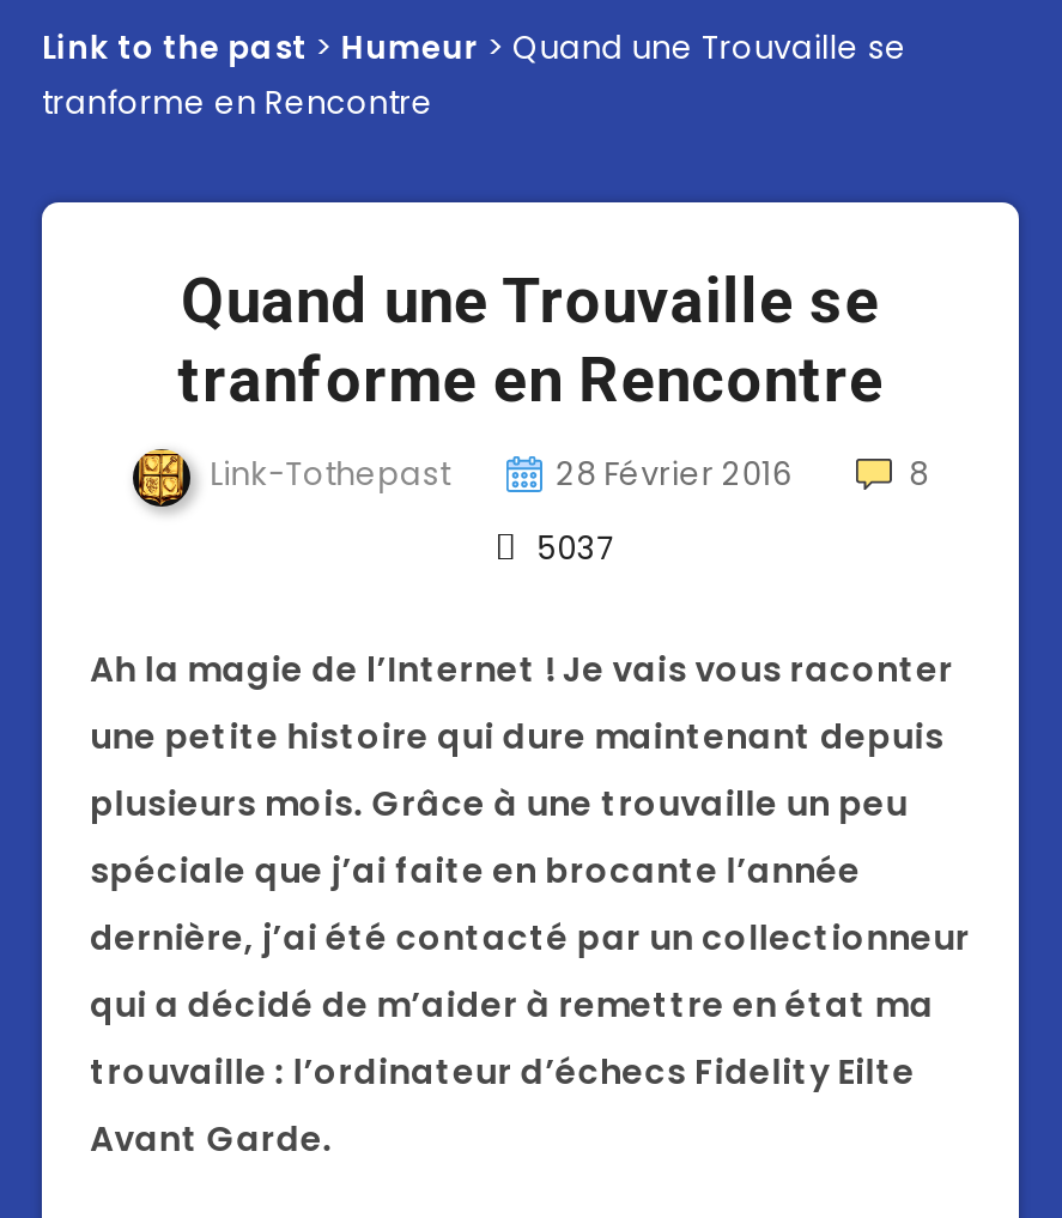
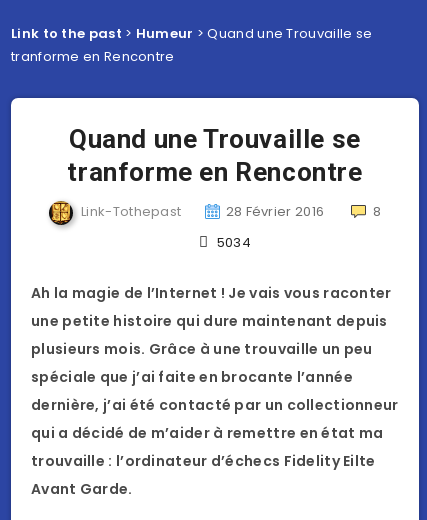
[529,526,614,571] 5037 -> [213,233,251,252] 5034

